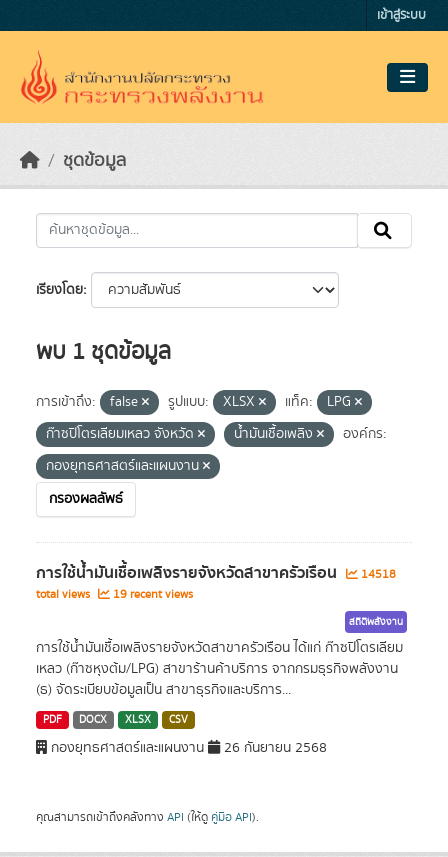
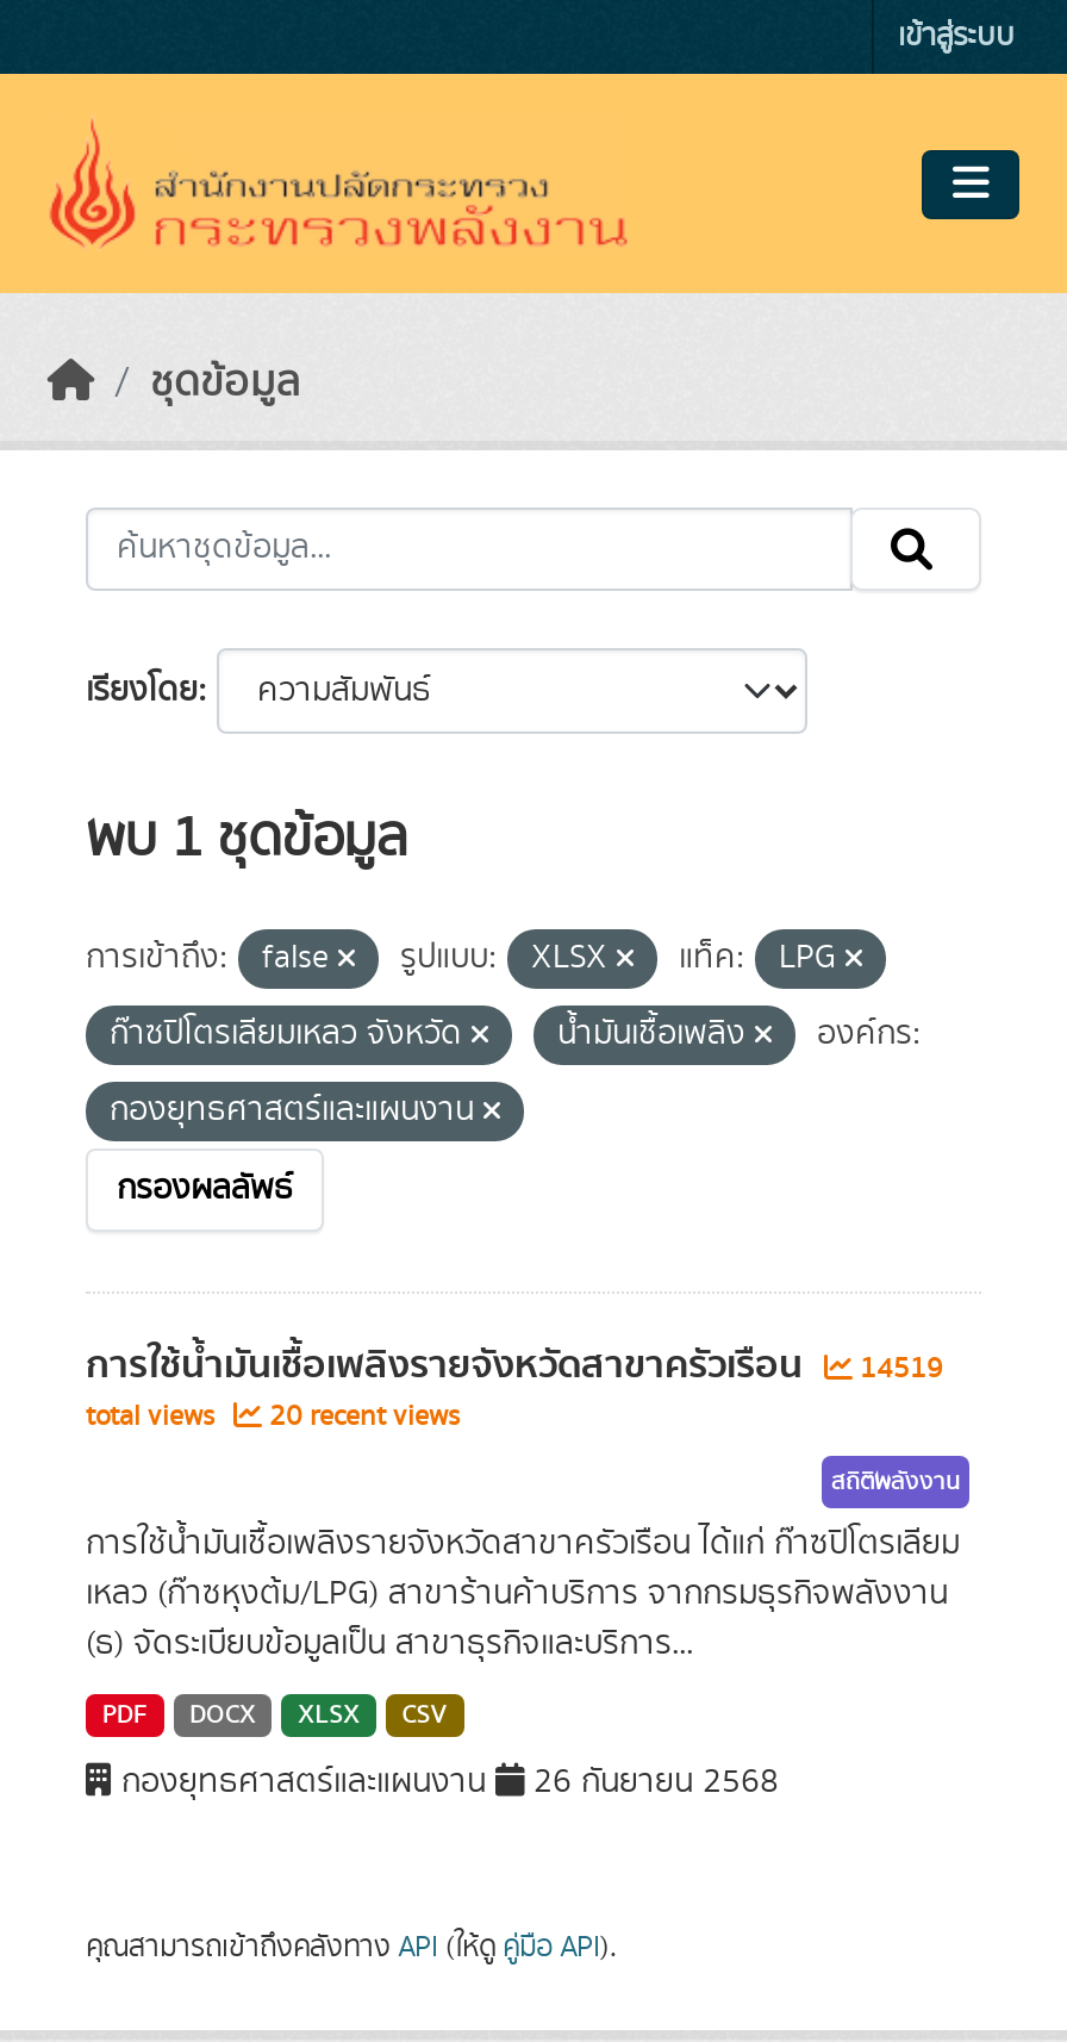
[36,560,396,586] การใช้น้ำมันเชื้อเพลิงรายจังหวัดสาขาครัวเรือน 14518 -> [86,1334,943,1396] การใช้น้ำมันเชื้อเพลิงรายจังหวัดสาขาครัวเรือน 14519
[36,586,193,603] total views 19 recent views -> [86,1396,460,1437] total views 20 recent views

